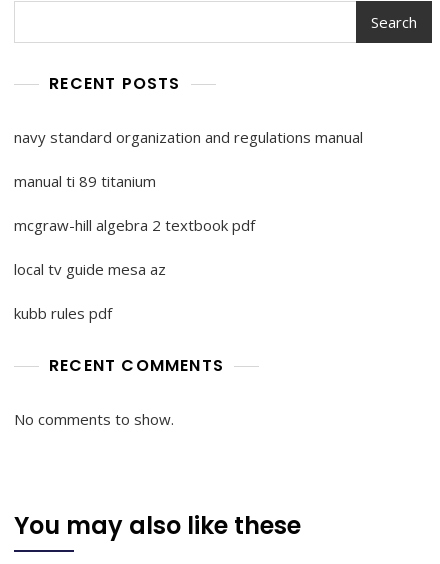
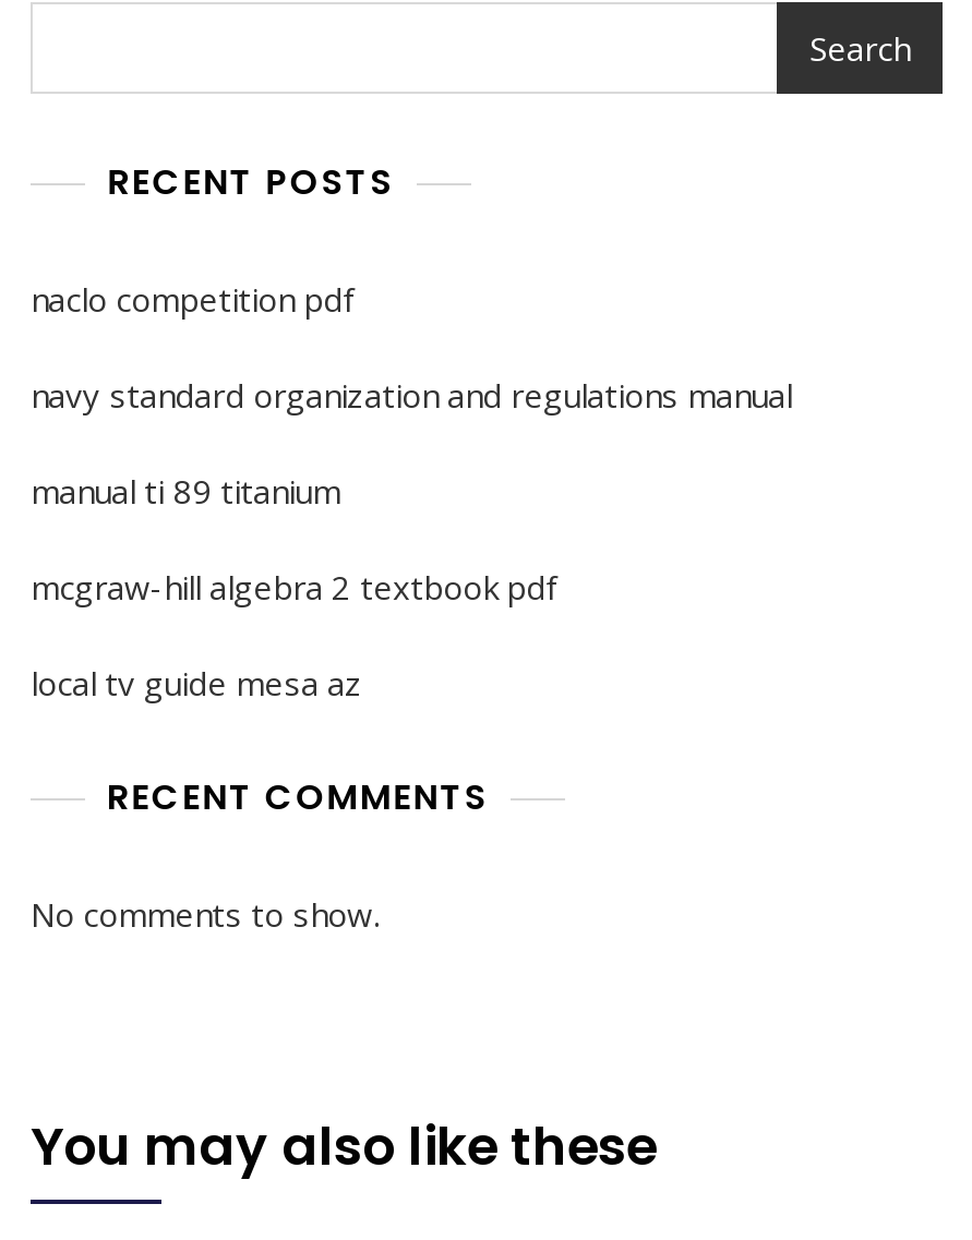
none -> [31,277,353,321] naclo competition pdf
moved [14,127,363,279] -> [31,373,792,705]: navy standard organization and regulations manual | manual ti 89 titanium | mcgraw-hill algebra 2 textbook pdf | local tv guide mesa az
[14,303,112,323] kubb rules pdf -> none

